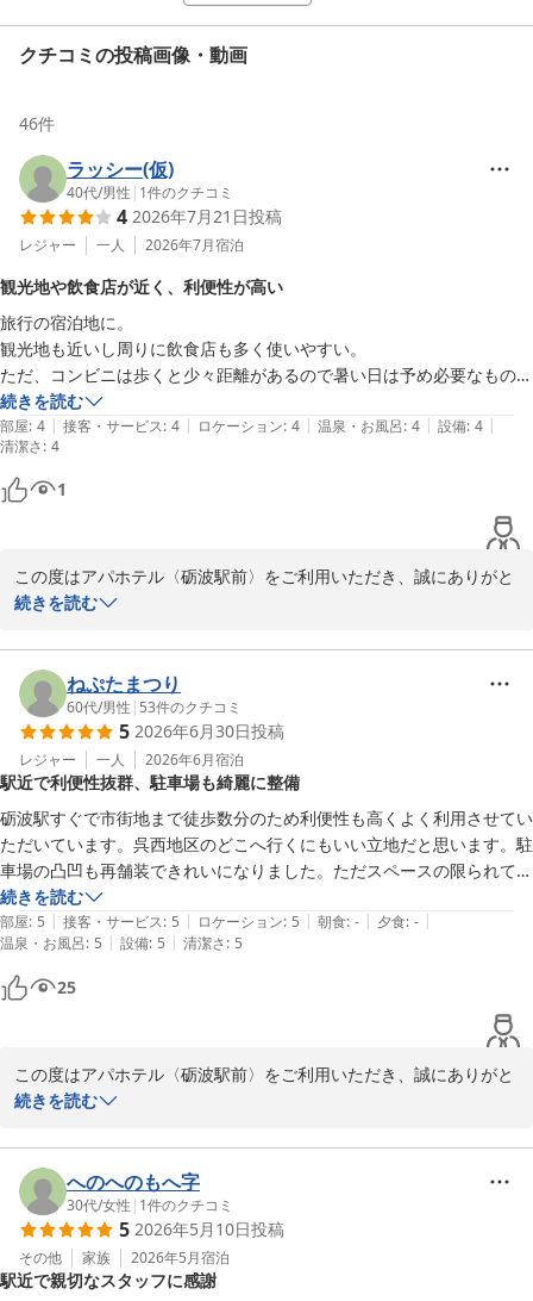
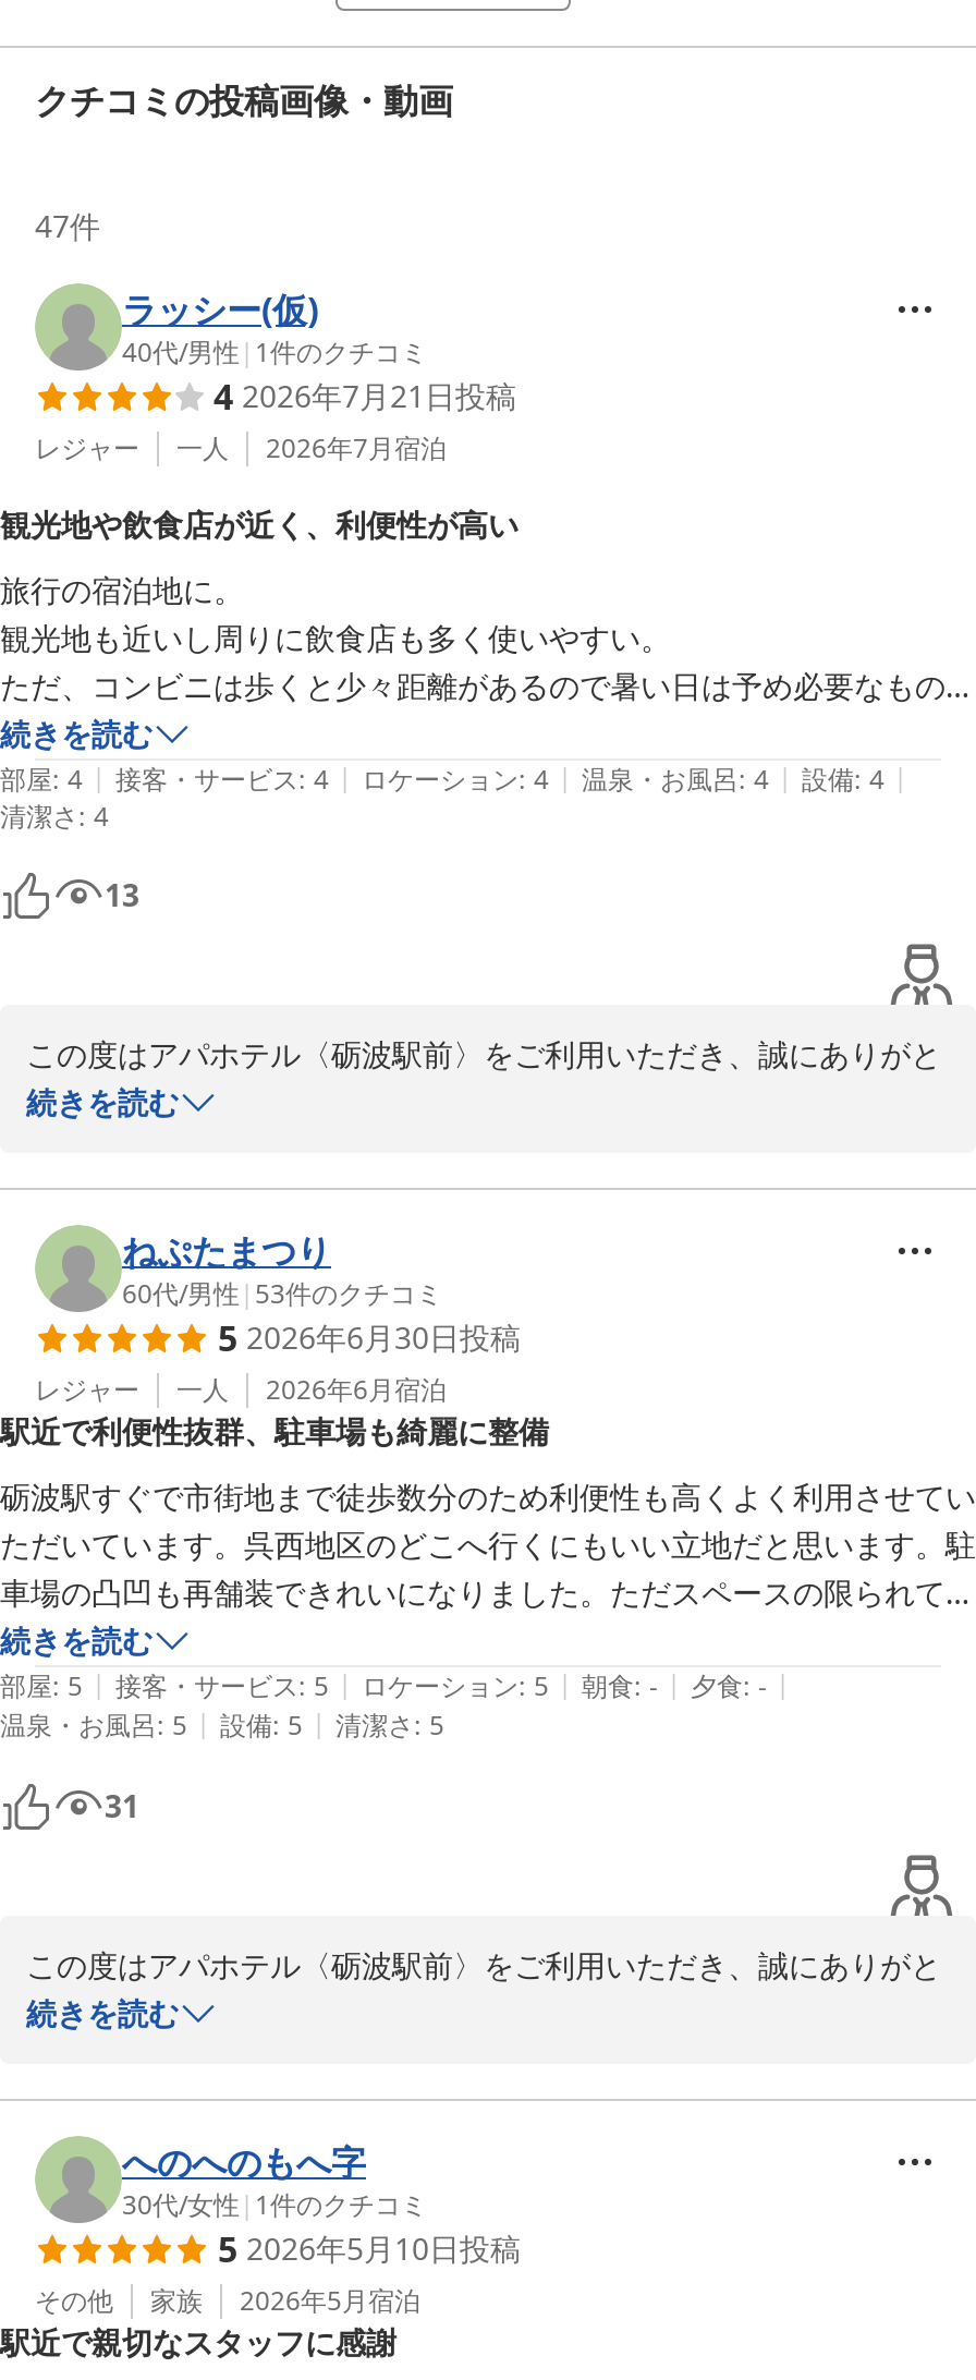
[19,112,55,135] 46件 -> [35,205,100,246] 47件
[57,478,67,500] 1 -> [105,874,139,915] 13
[57,976,76,998] 25 -> [105,1785,139,1826] 31

